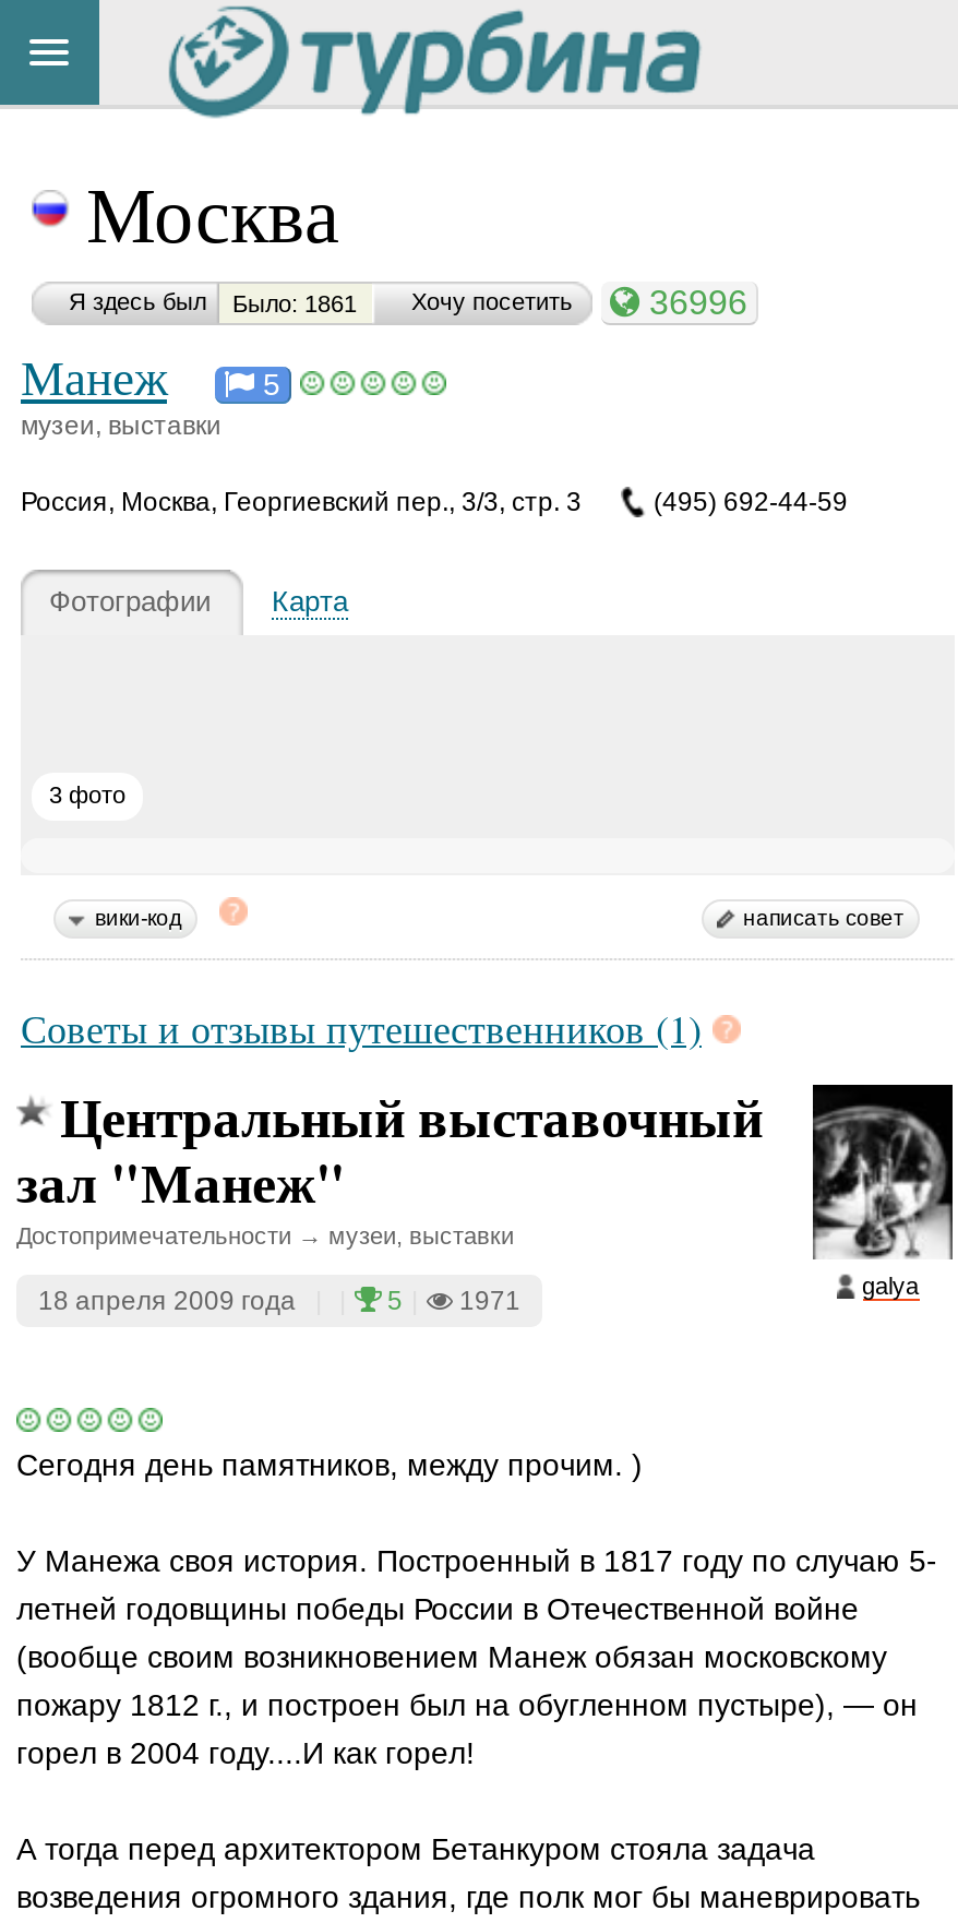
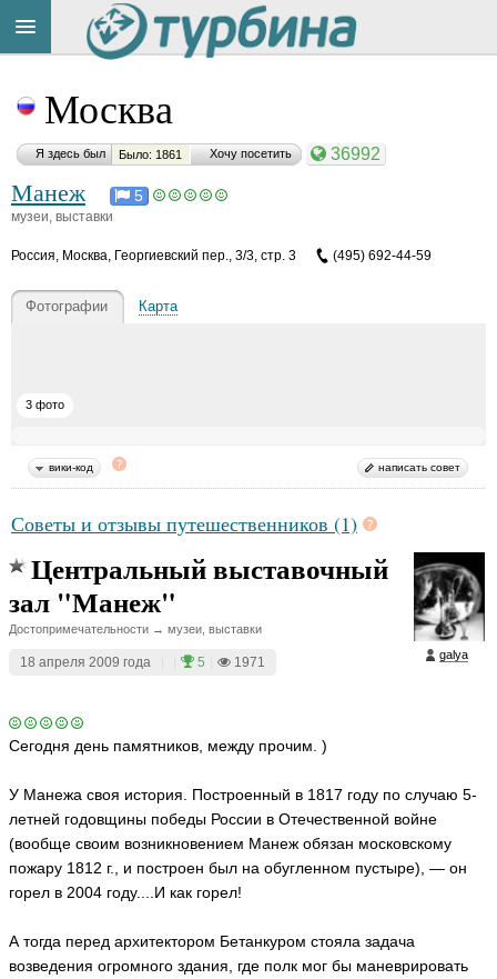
[649,284,747,321] 36996 -> [331,144,381,163] 36992

